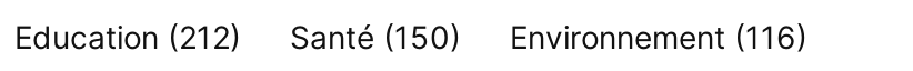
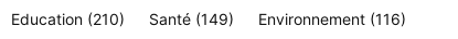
[14,19,241,57] Education (212) -> [11,9,125,28] Education (210)
[290,19,461,57] Santé (150) -> [149,9,234,28] Santé (149)

